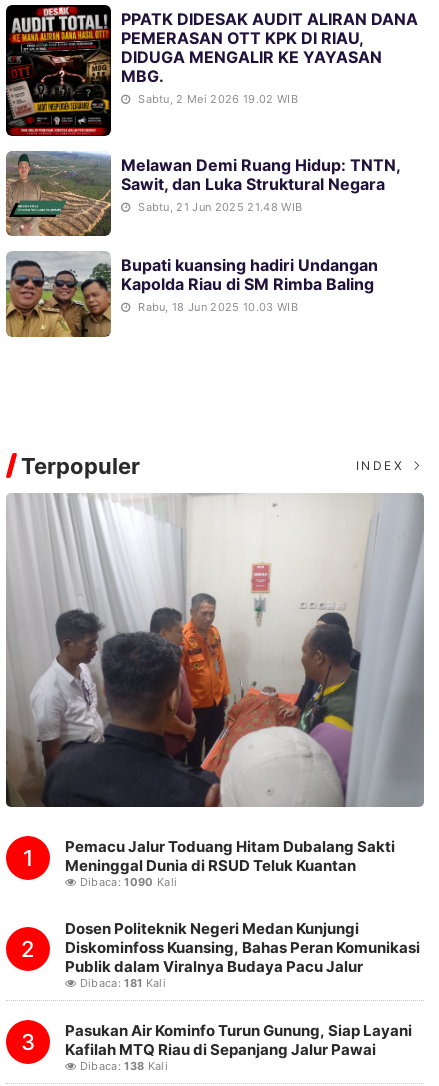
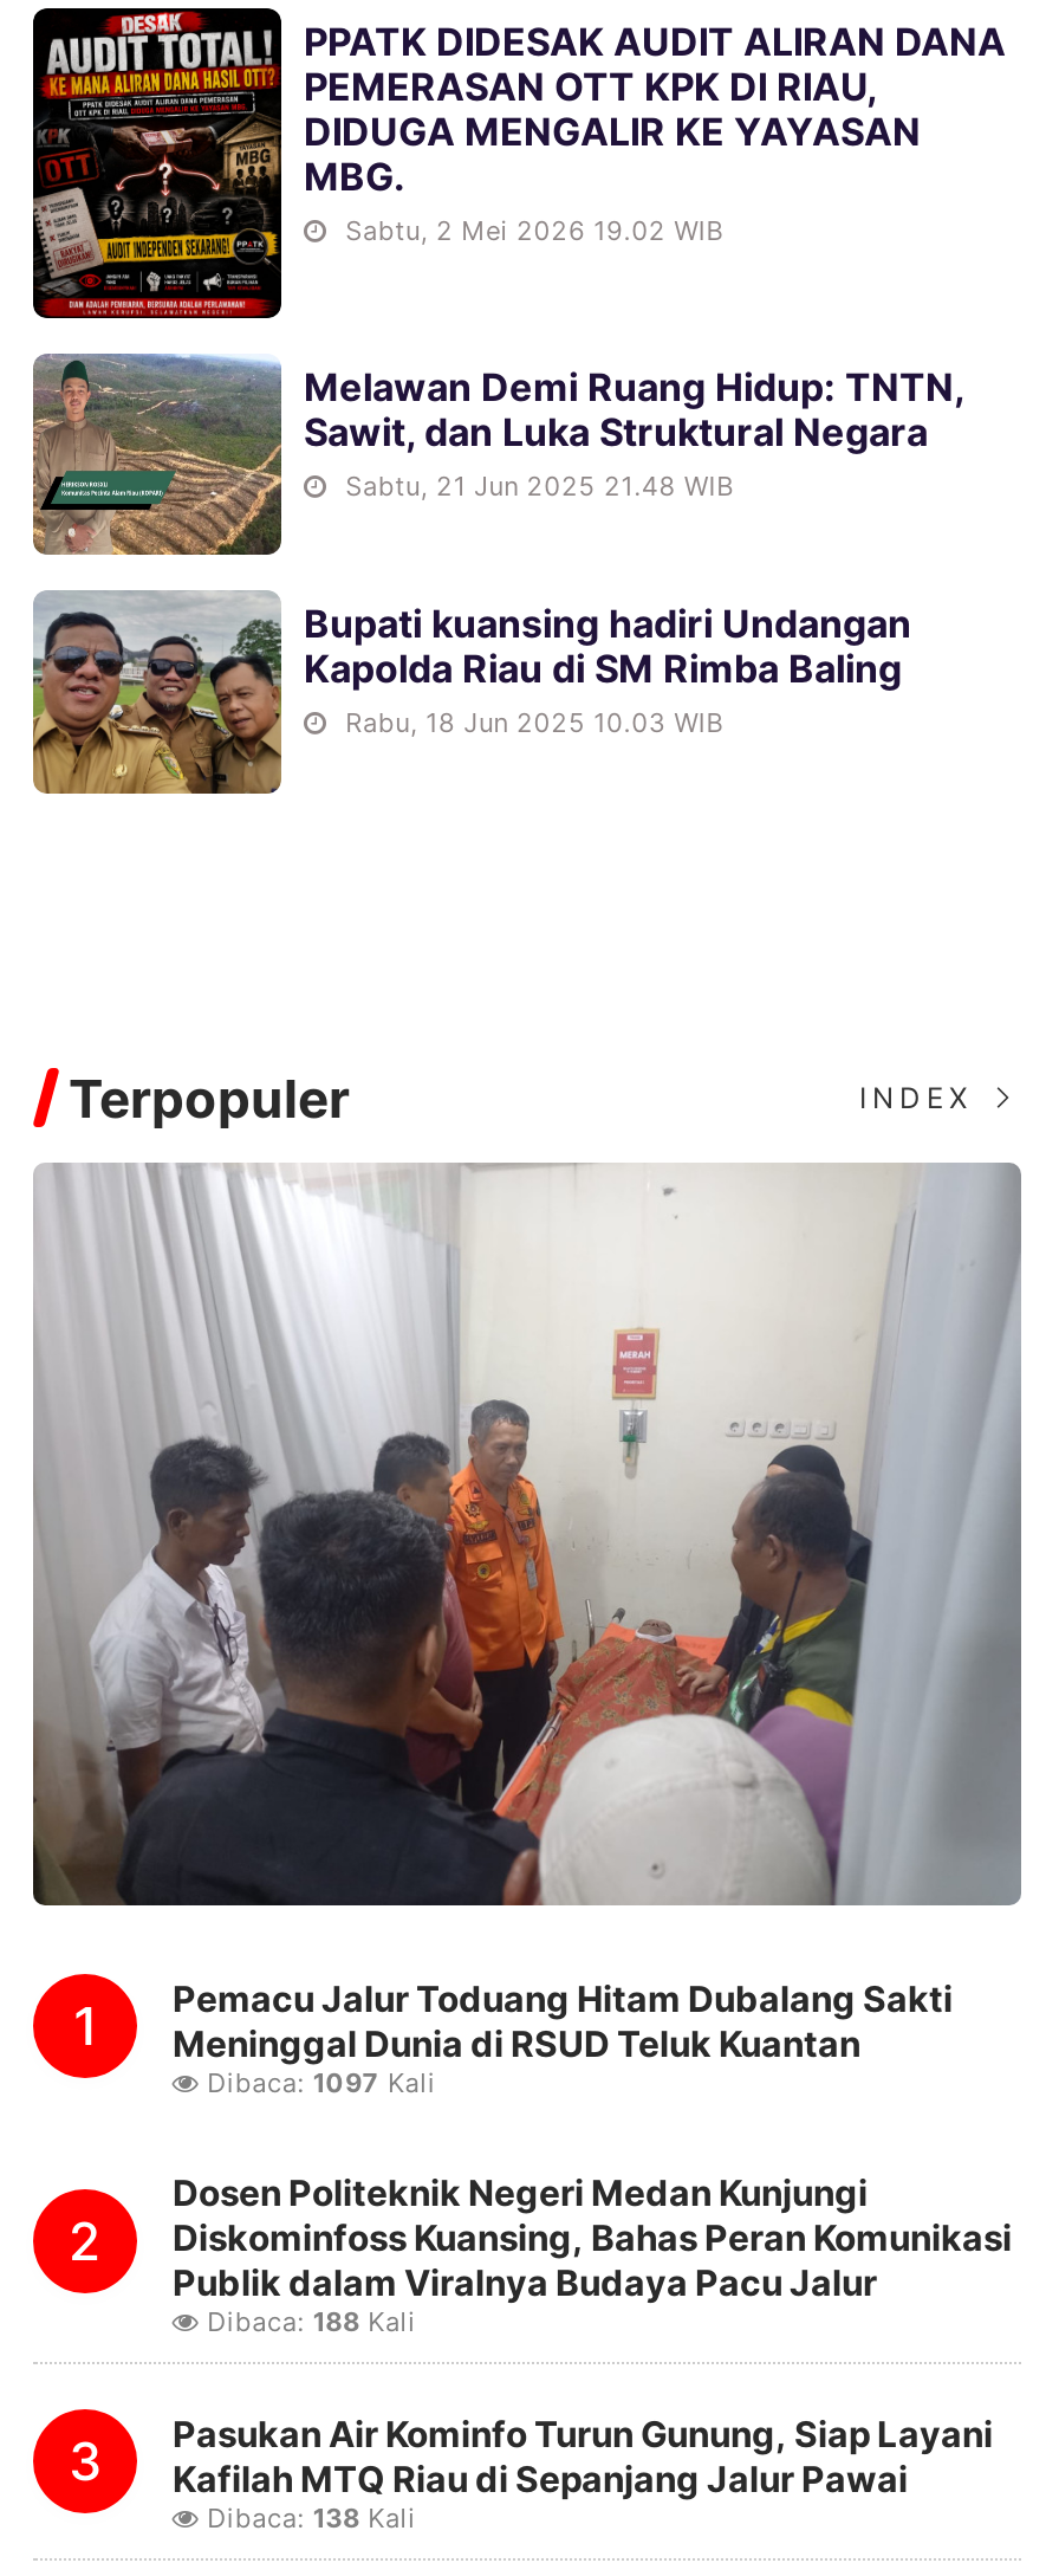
[76,875,177,889] Dibaca: 1090 Kali -> [199,2066,436,2099] Dibaca: 1097 Kali
[76,976,166,990] Dibaca: 181 Kali -> [199,2305,416,2338] Dibaca: 188 Kali

